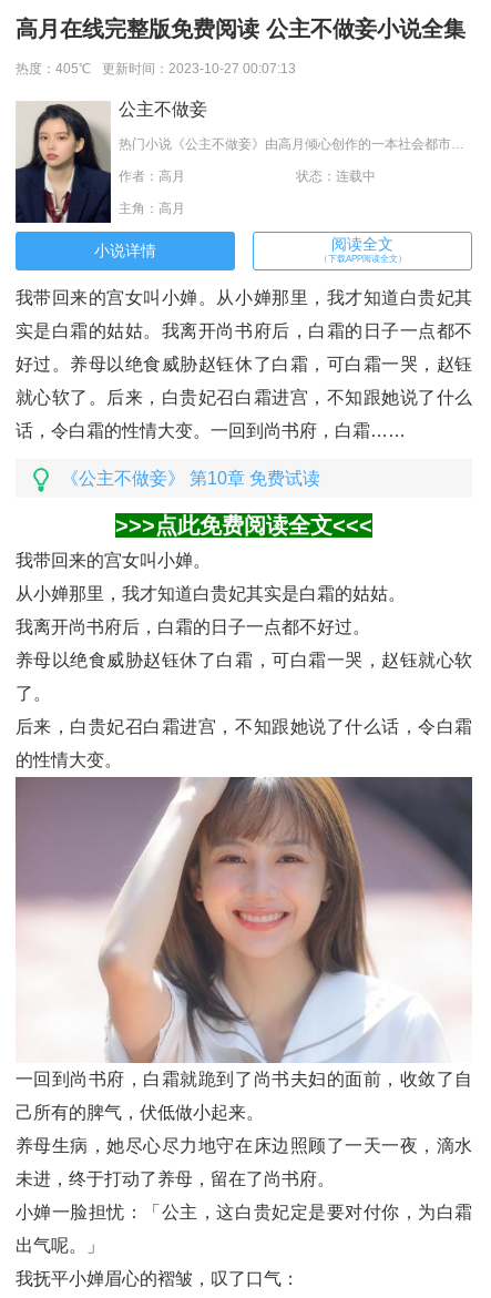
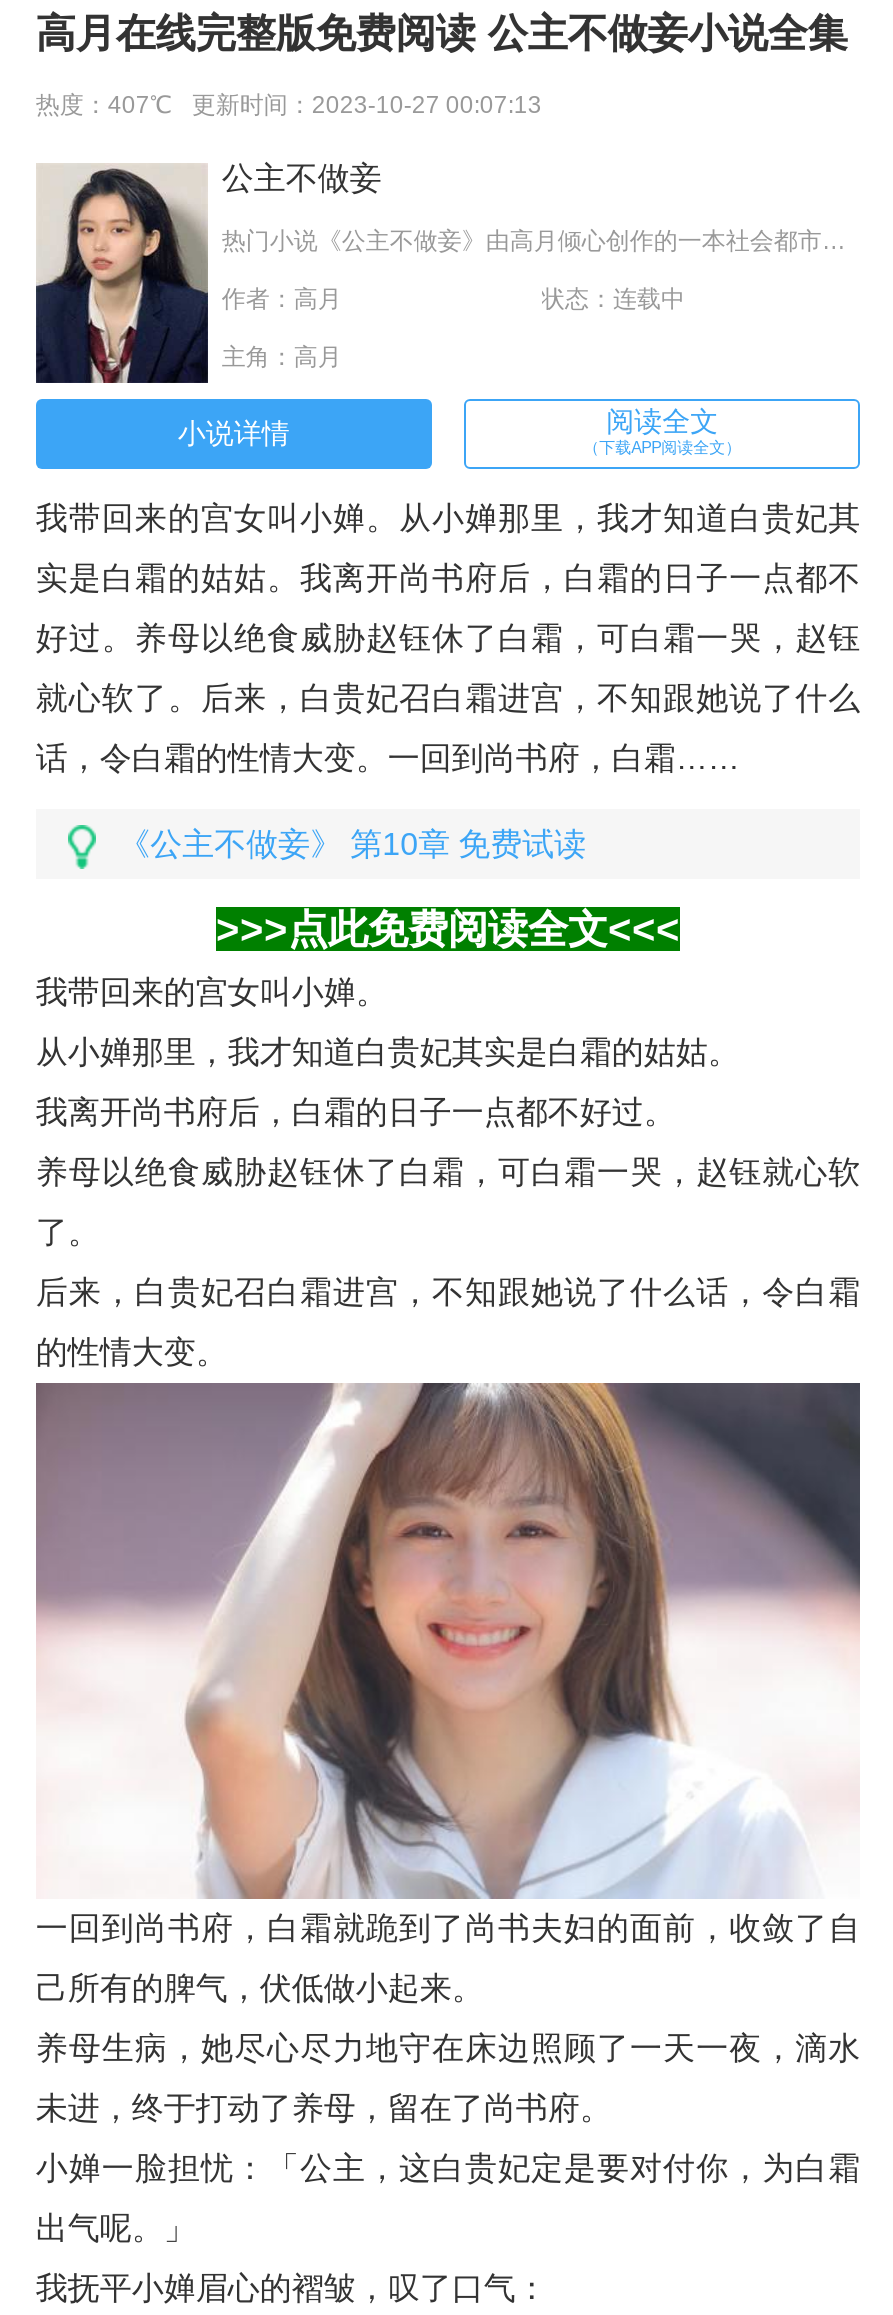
[15,61,296,76] 热度：405℃ 更新时间：2023-10-27 00:07:13 -> [36,91,542,119] 热度：407℃ 更新时间：2023-10-27 00:07:13

